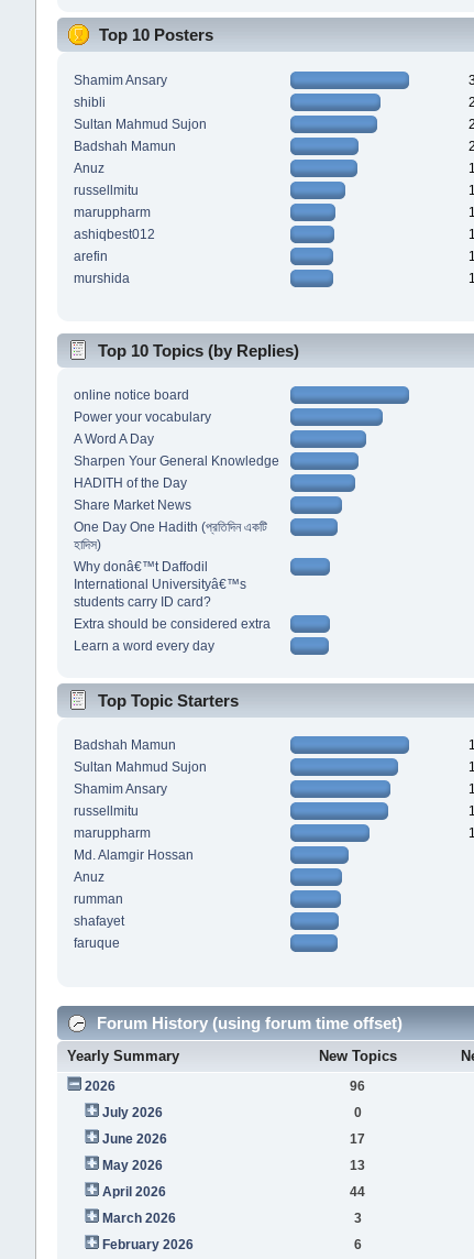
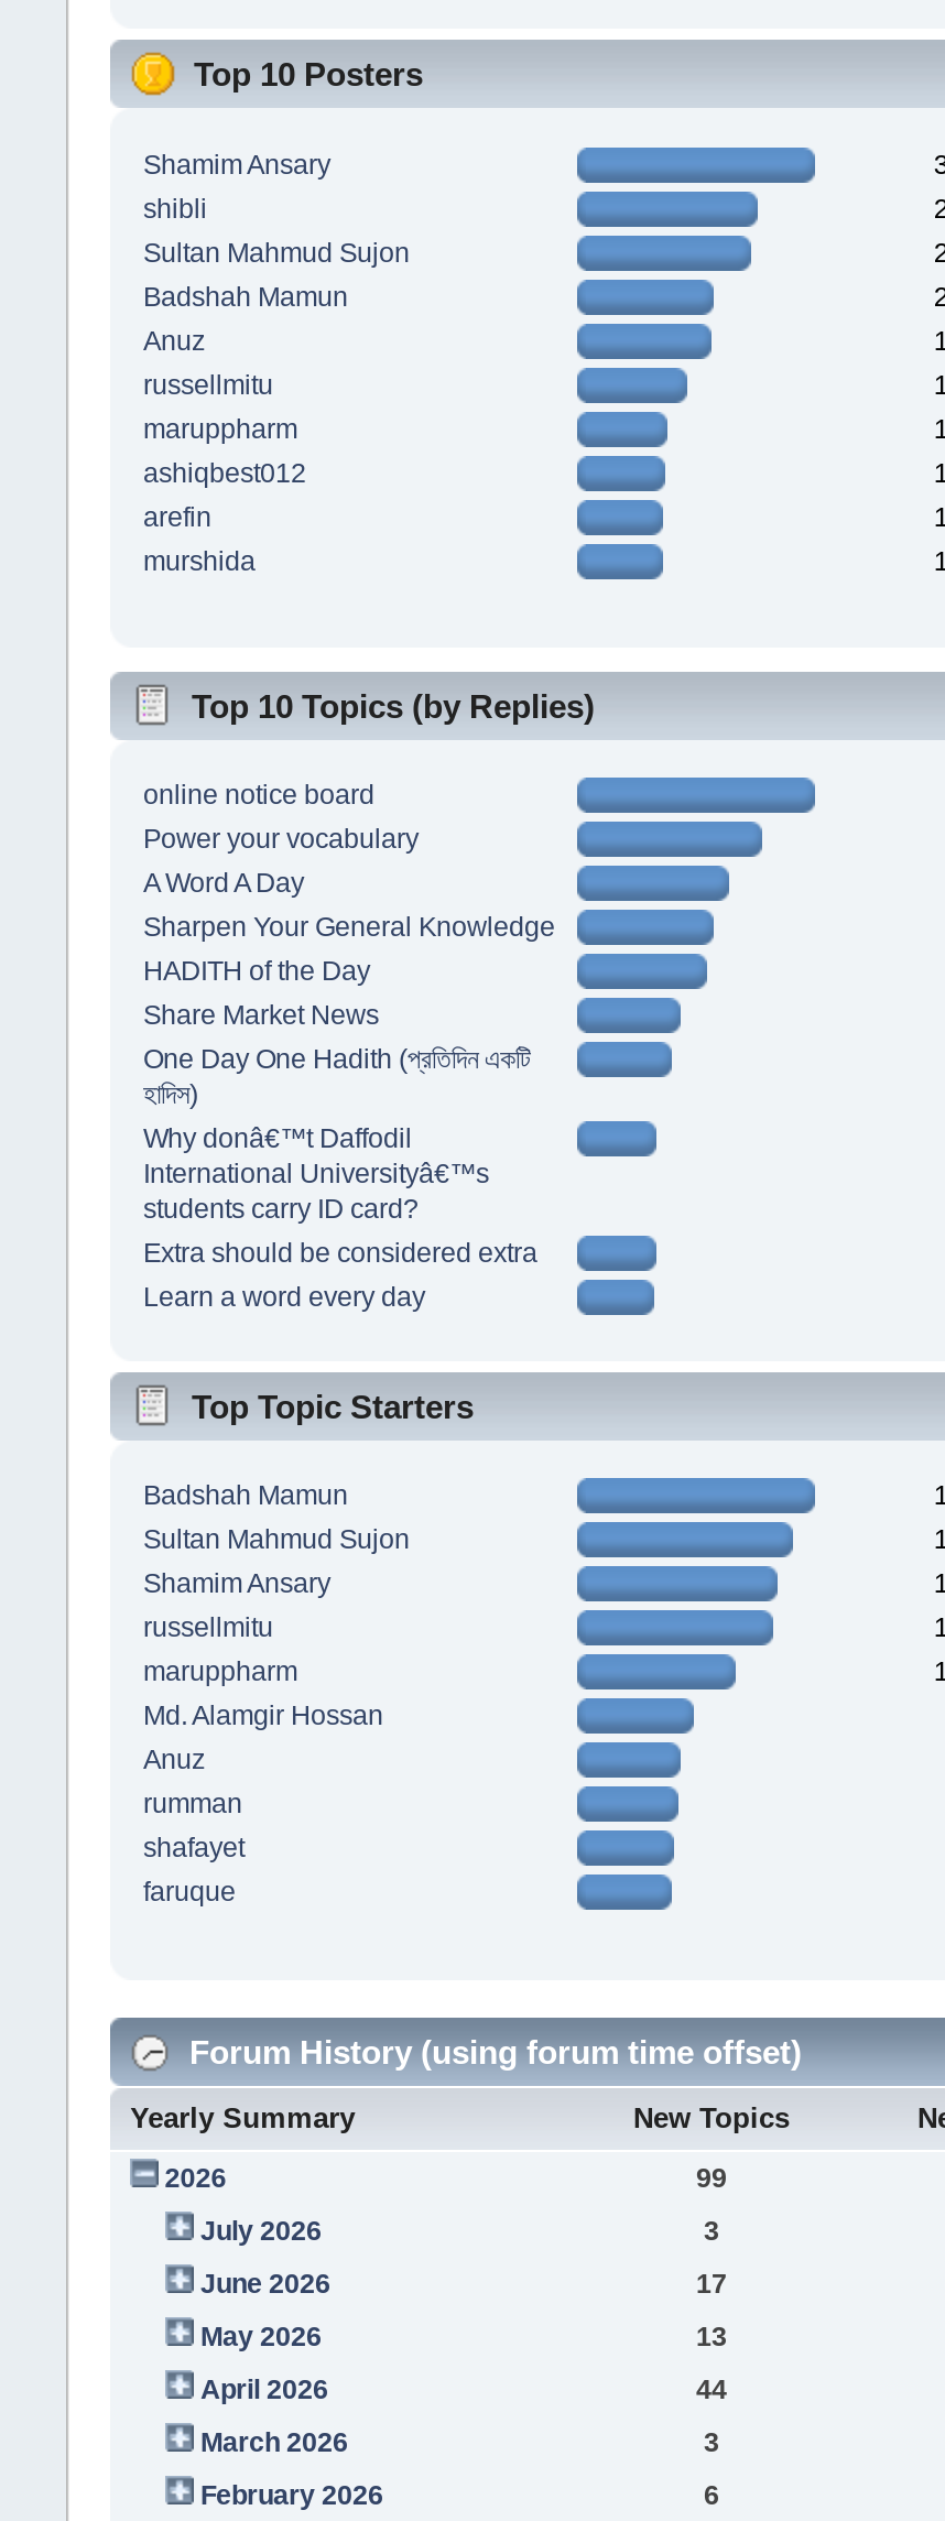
[350,1079,365,1094] 96 -> [696,2163,727,2194] 99
[354,1105,361,1120] 0 -> [704,2216,719,2247] 3

